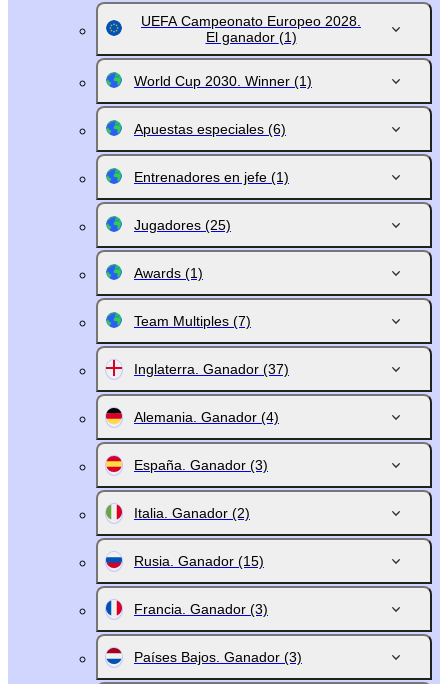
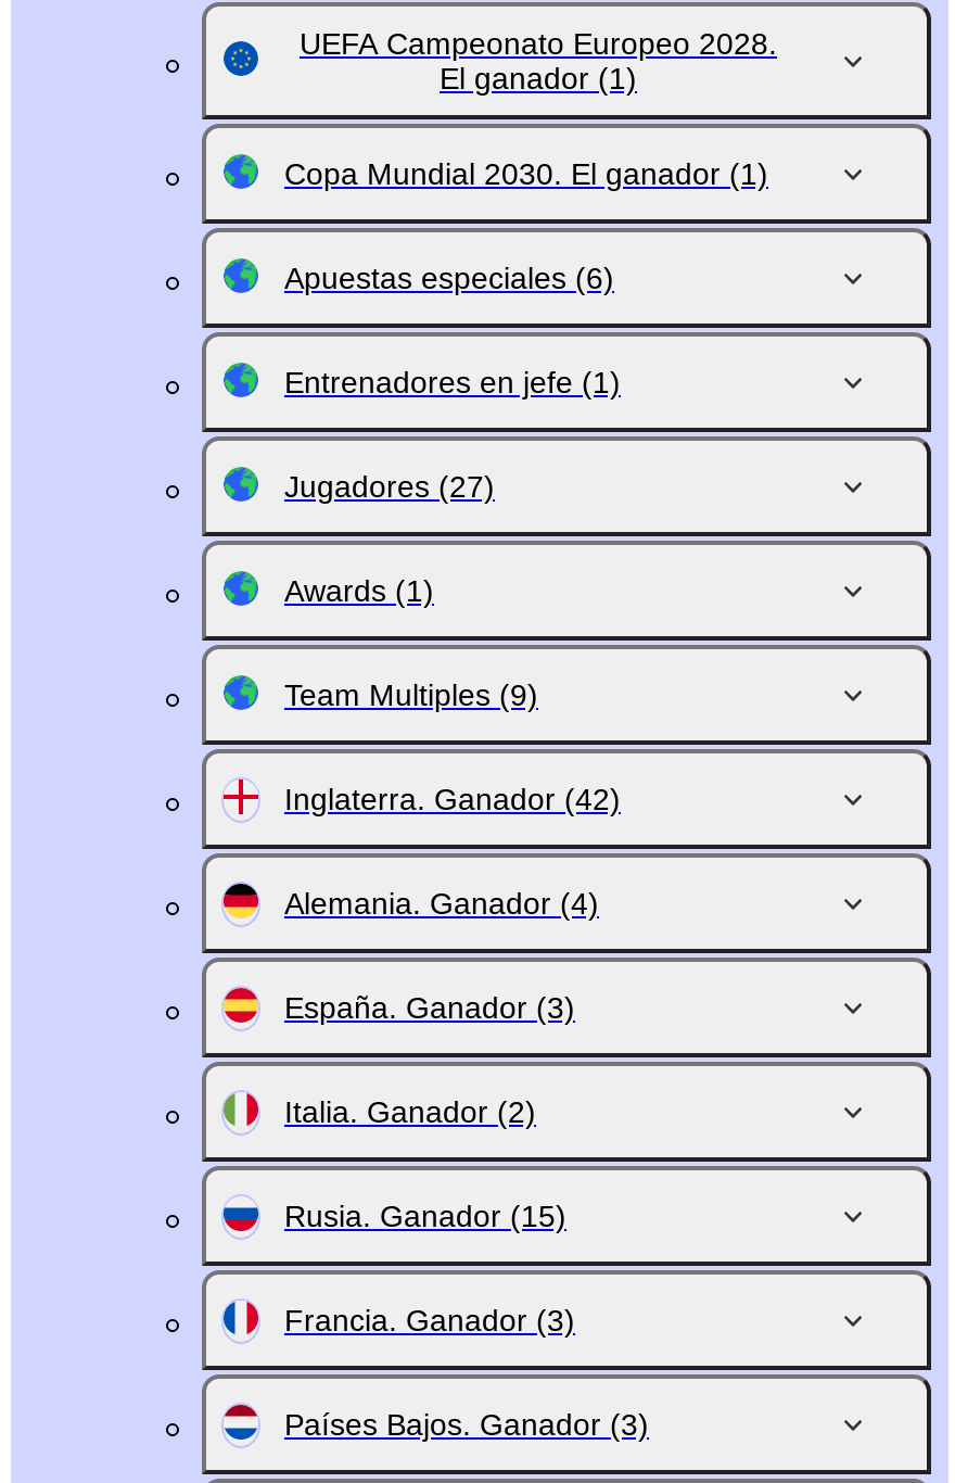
[134,73,312,89] World Cup 2030. Winner (1) -> [284,156,768,191] Copa Mundial 2030. El ganador (1)
[134,217,231,233] Jugadores (25) -> [284,469,495,504] Jugadores (27)
[134,313,251,329] Team Multiples (7) -> [284,677,538,712] Team Multiples (9)
[134,361,289,377] Inglaterra. Ganador (37) -> [284,782,621,816] Inglaterra. Ganador (42)

